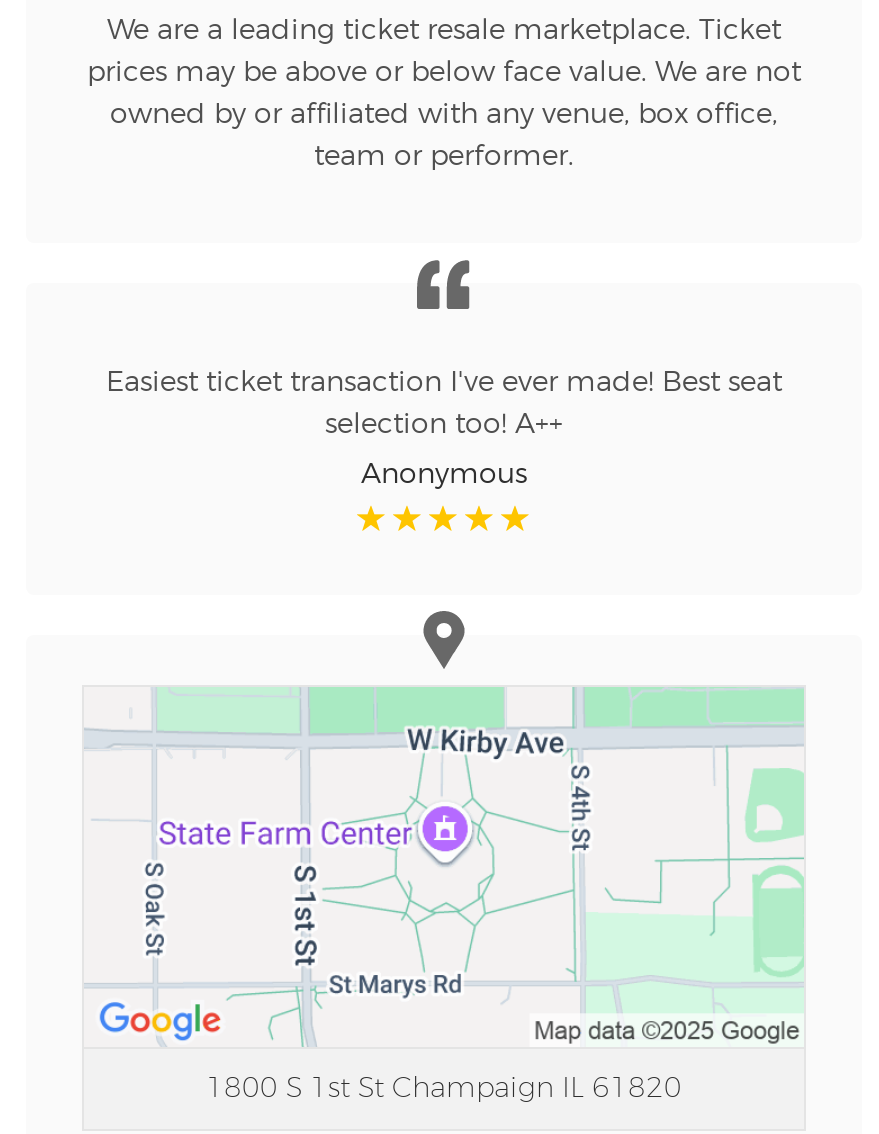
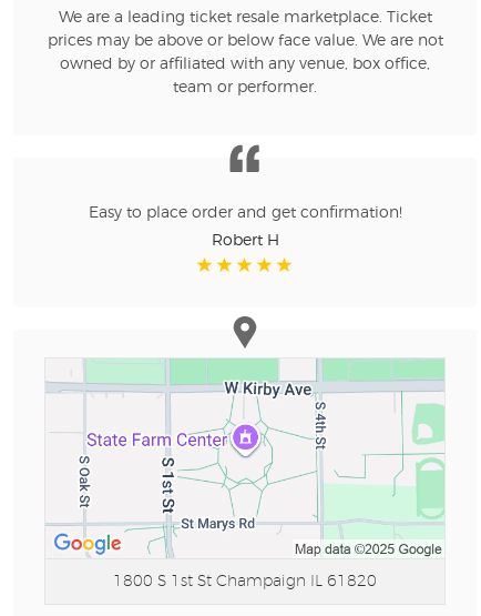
[106,370,782,490] Easiest ticket transaction I've ever made! Best seat | selection too! A++ | Anonymous -> [88,206,402,249] Easy to place order and get confirmation! | Robert H

